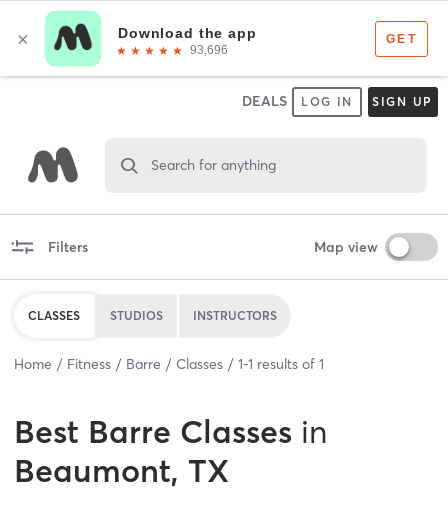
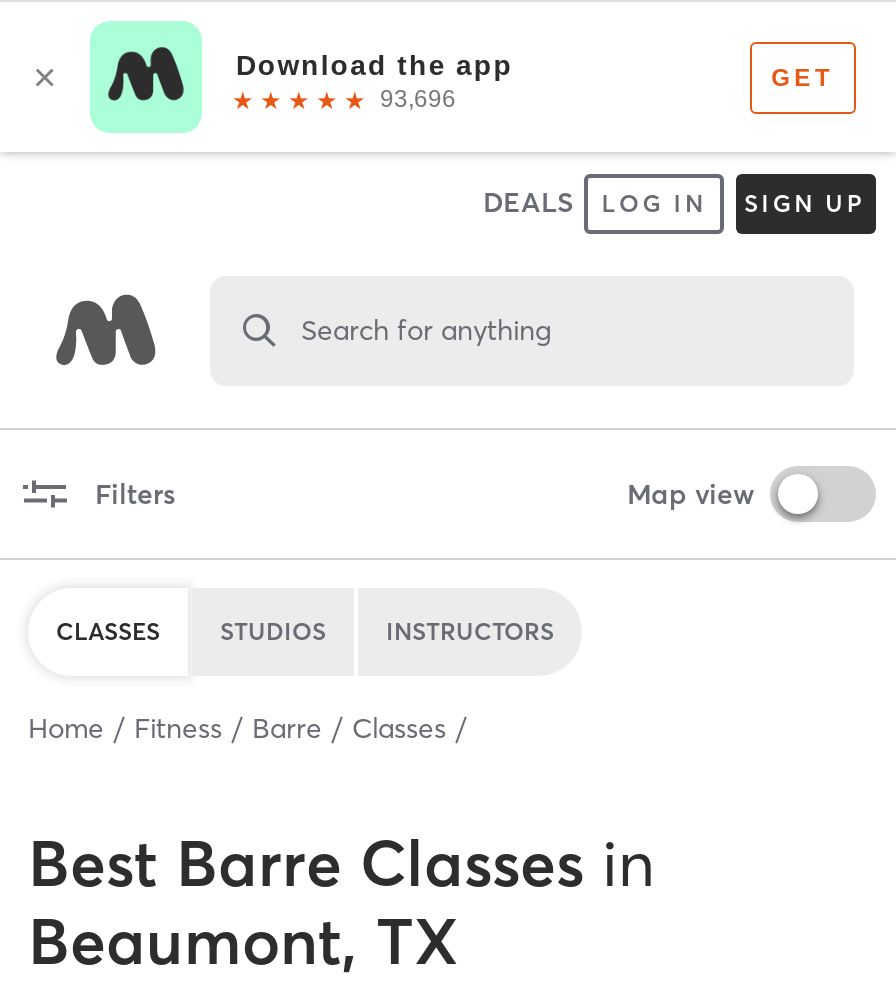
[238,354,324,372] 1-1 results of 1 -> none

